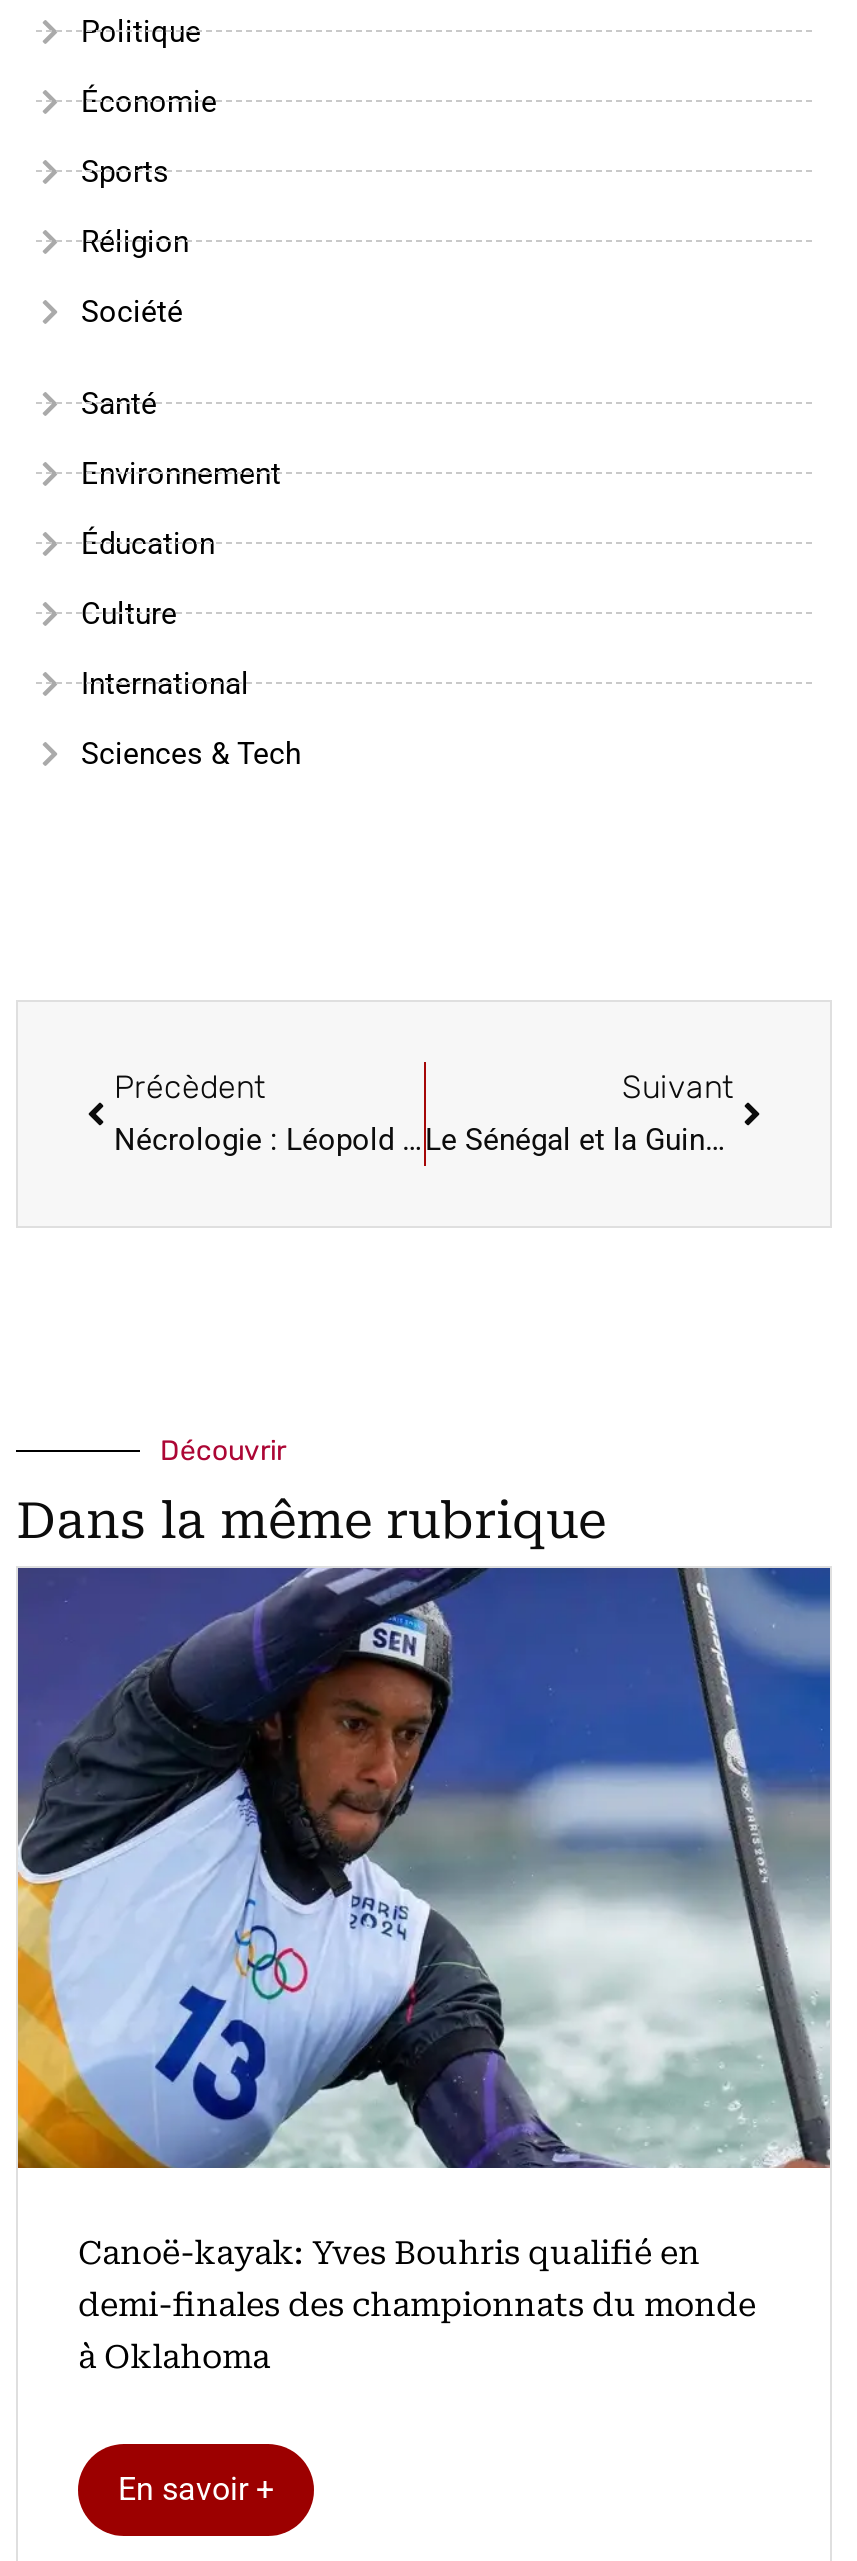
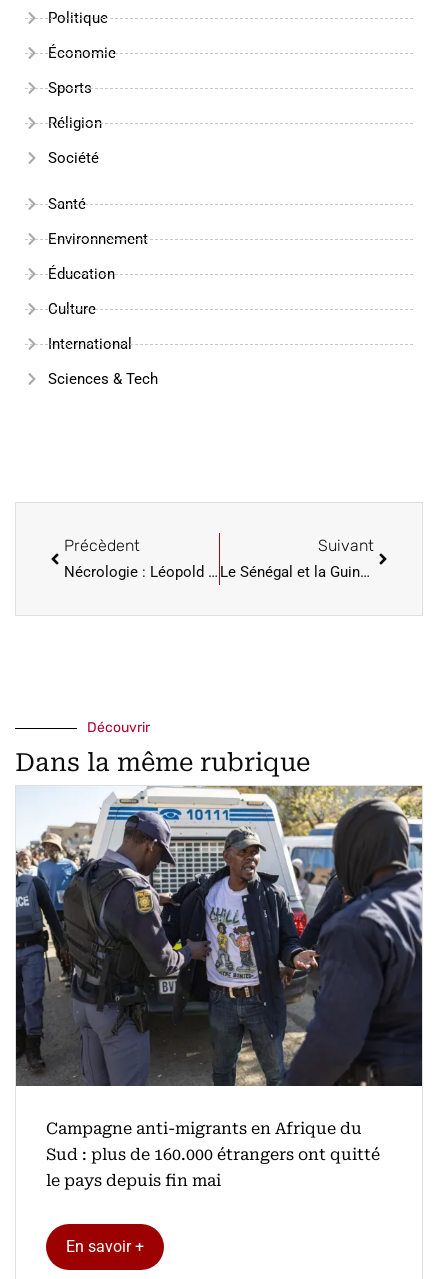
[16,1565,832,2375] [image] | Canoë-kayak: Yves Bouhris qualifié en | demi-finales des championnats du monde | à Oklahoma -> [15,785,423,1190] [image] | Campagne anti-migrants en Afrique du | Sud : plus de 160.000 étrangers ont quitté | le pays depuis fin mai

